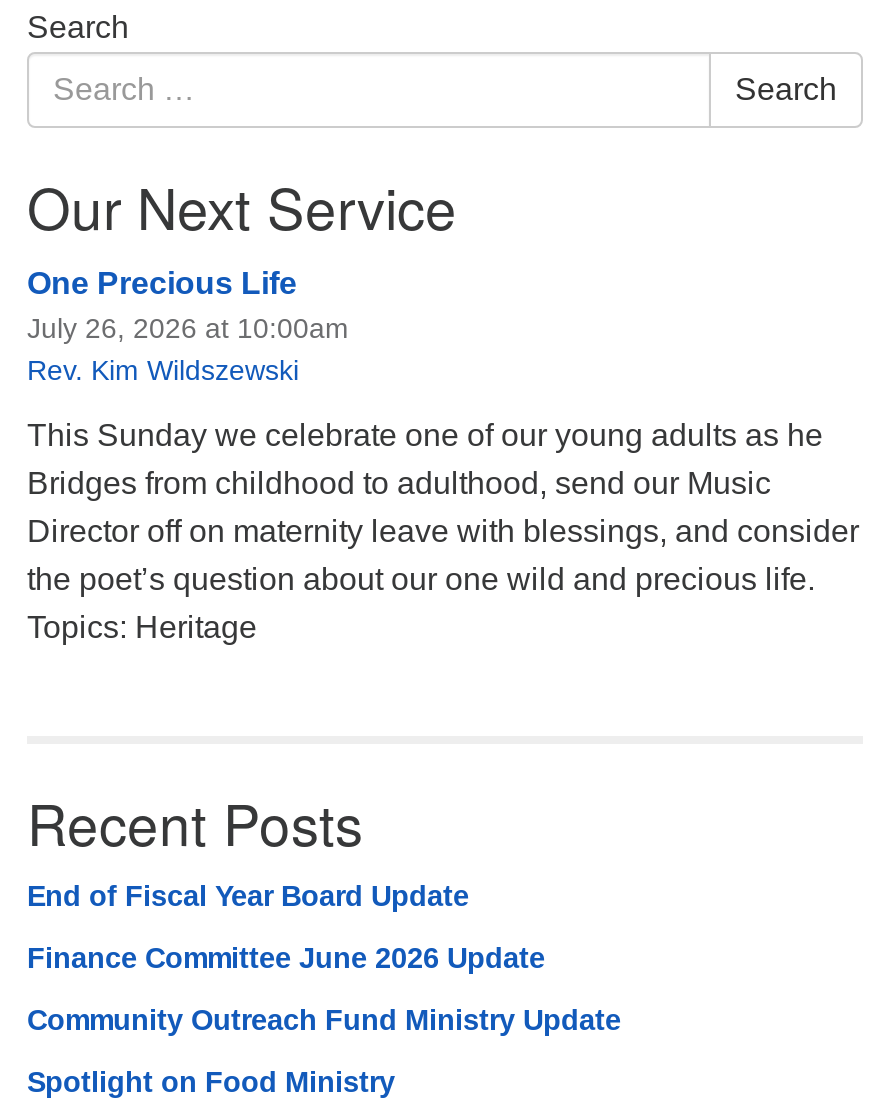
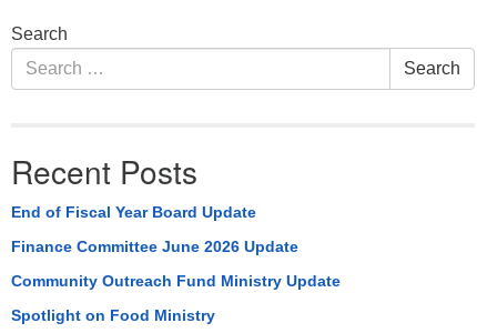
[27,166,859,644] Our Next Service | One Precious Life | July 26, 2026 at 10:00am | Rev. Kim Wildszewski | This Sunday we celebrate one of our young adults as he | Bridges from childhood to adulthood, send our Music | Director off on maternity leave with blessings, and consider | the poet’s question about our one wild and precious life. | Topics: Heritage -> none

